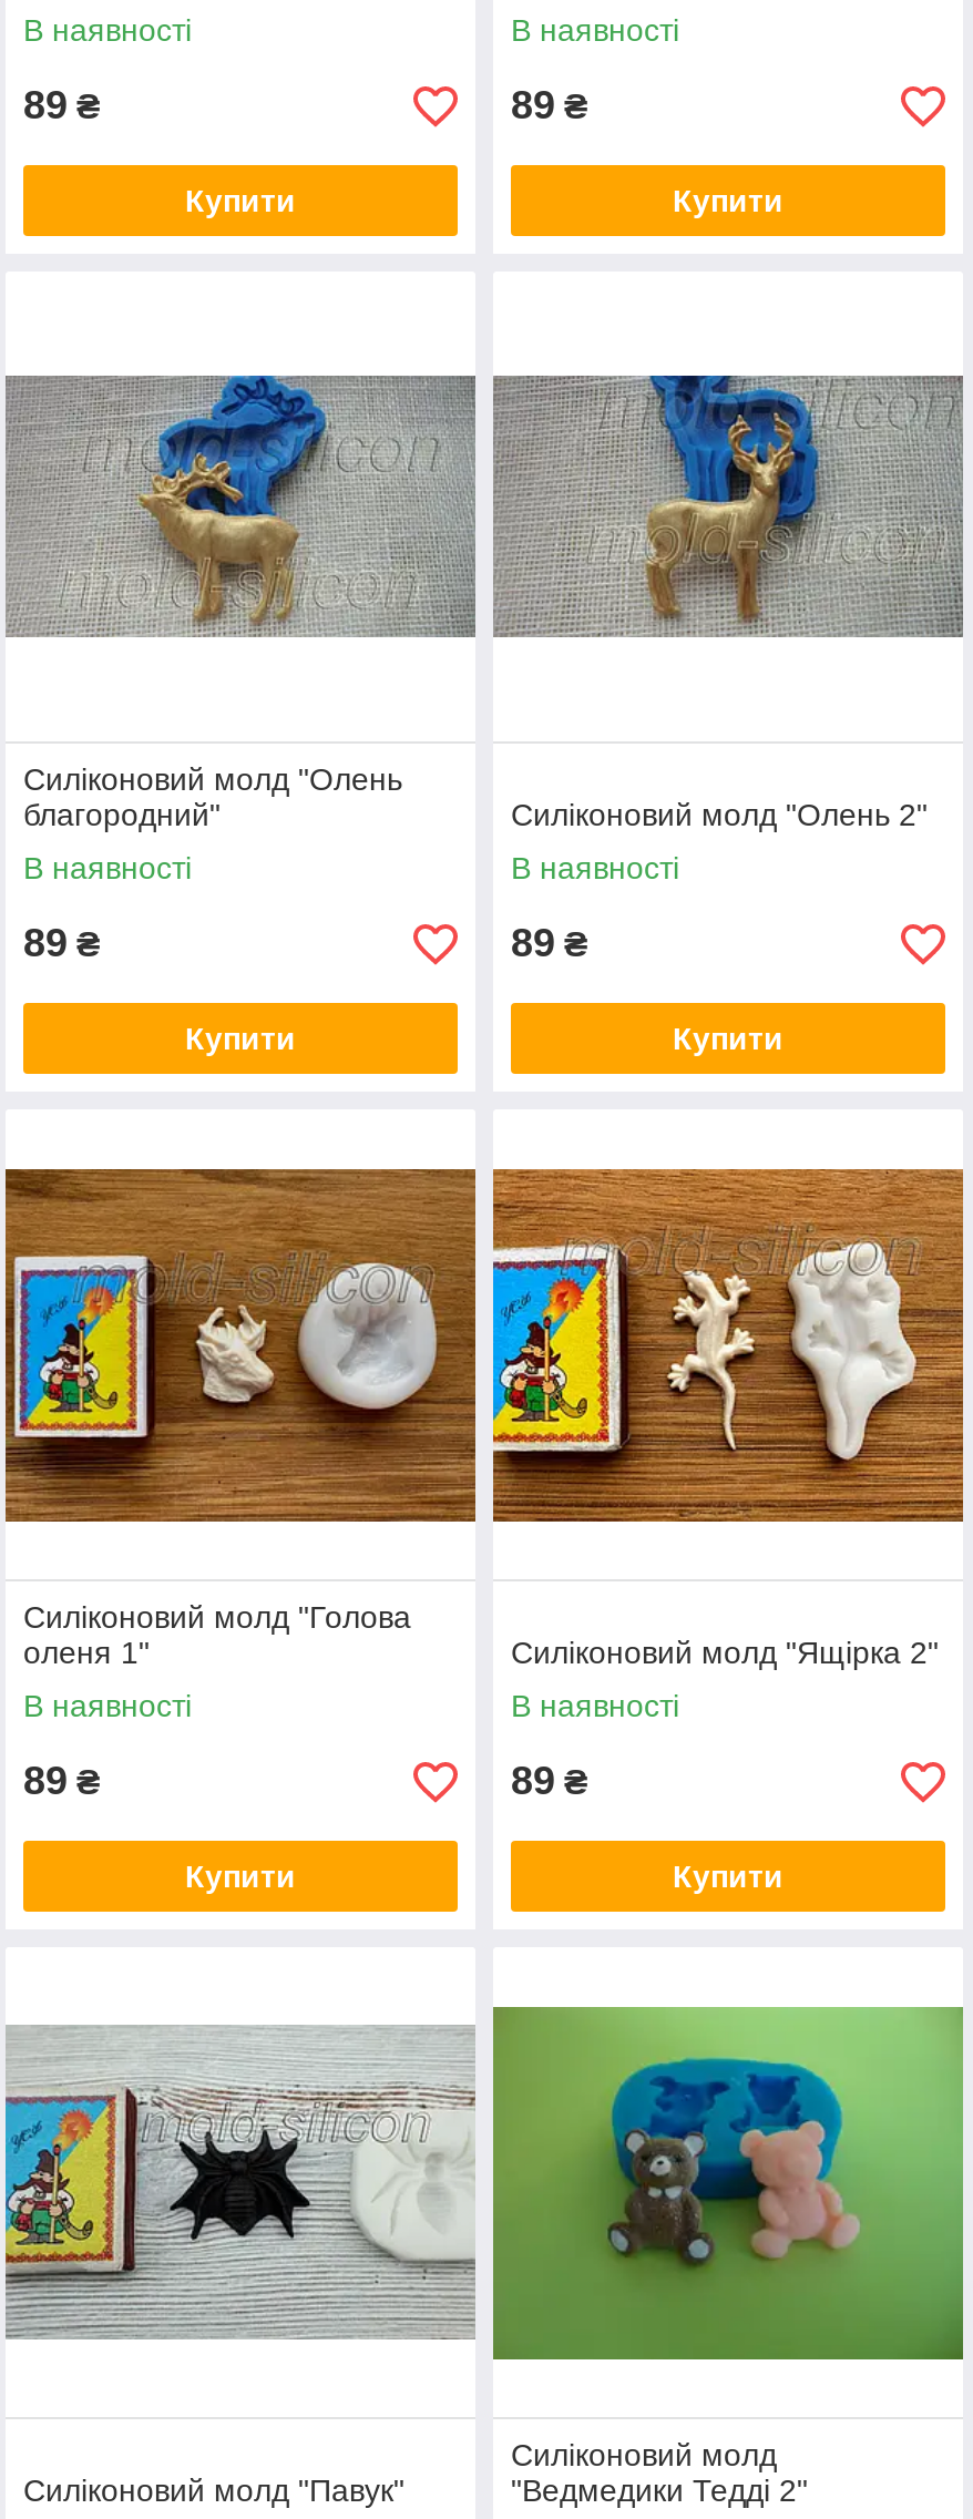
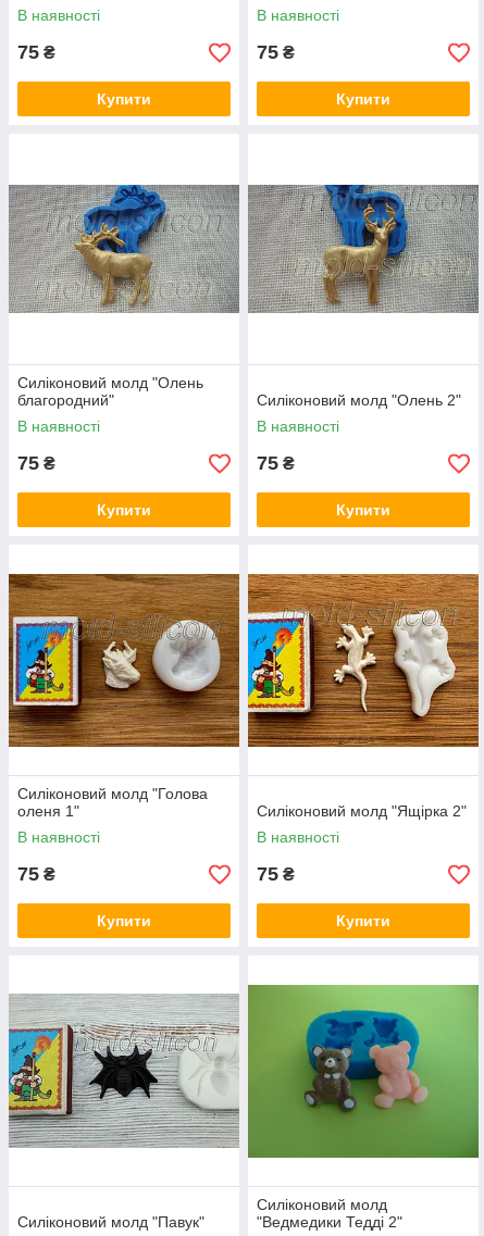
[23,83,101,127] 89 ₴ -> [17,41,55,63] 75 ₴
[511,83,588,127] 89 ₴ -> [257,41,295,63] 75 ₴
[23,921,101,965] 89 ₴ -> [17,452,55,474] 75 ₴
[511,921,588,965] 89 ₴ -> [257,452,295,474] 75 ₴
[23,1759,101,1803] 89 ₴ -> [17,863,55,885] 75 ₴
[511,1759,588,1803] 89 ₴ -> [257,863,295,885] 75 ₴

